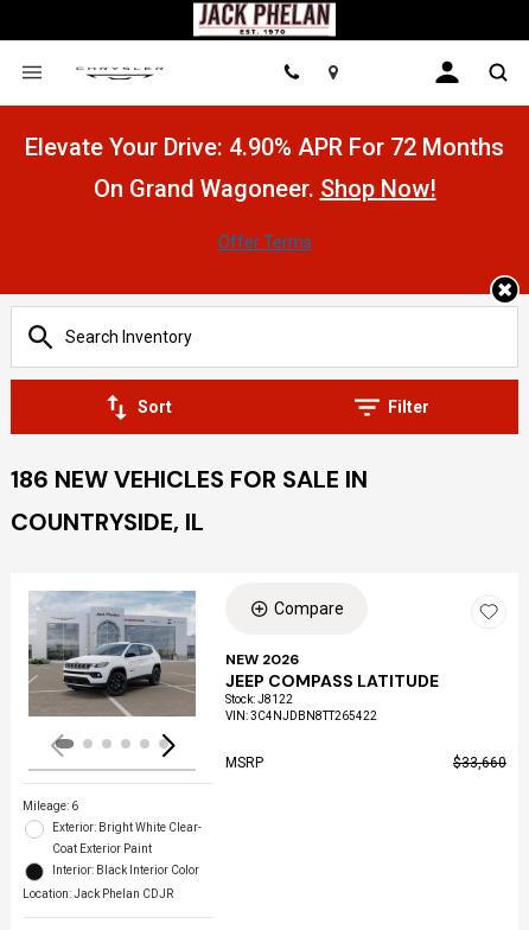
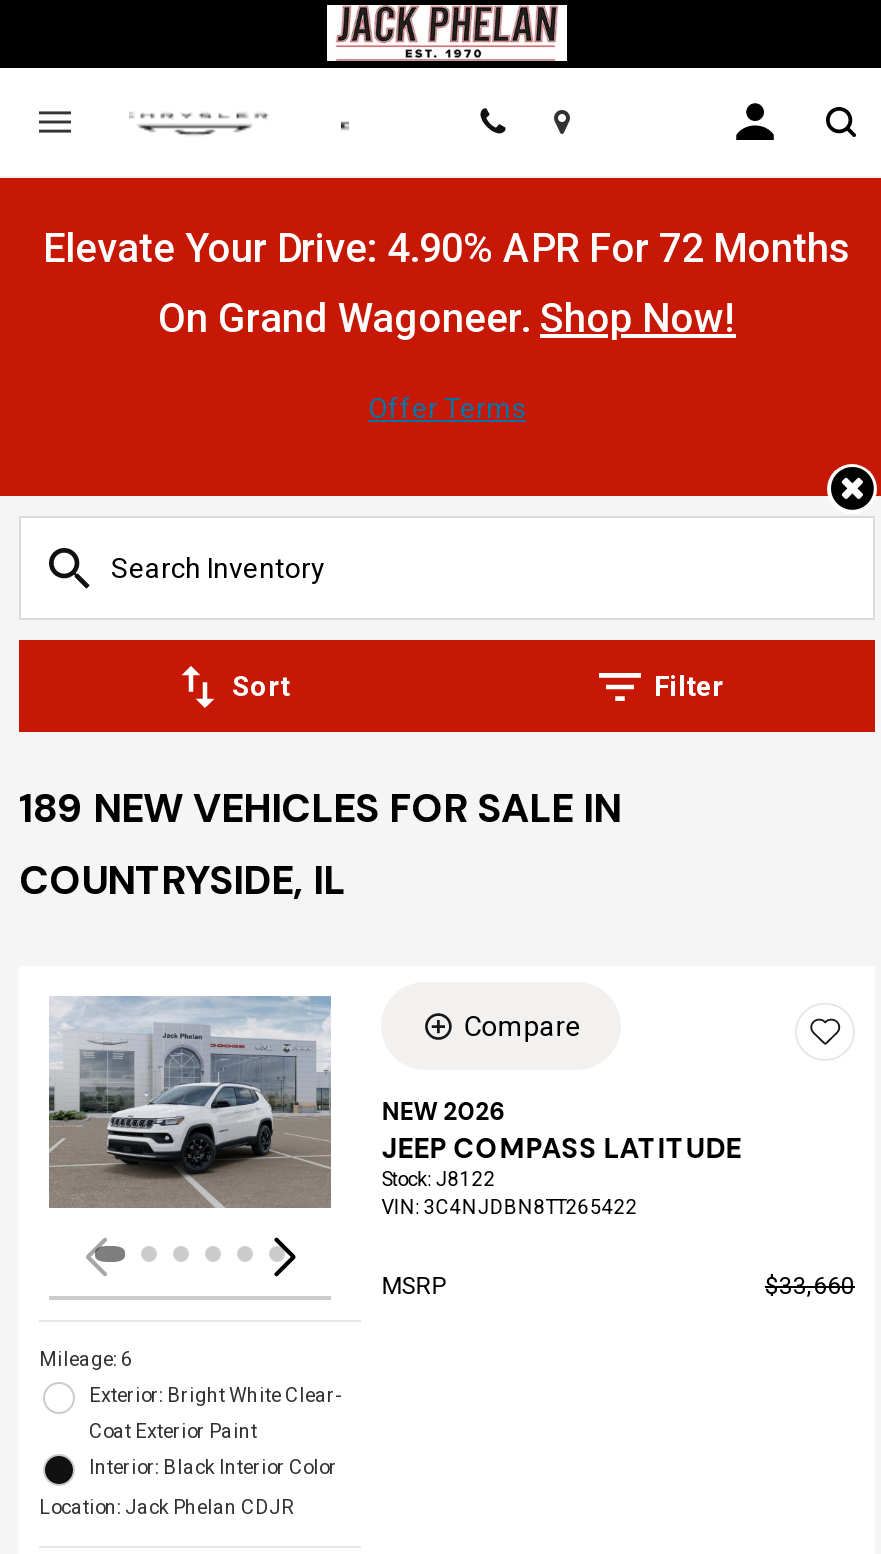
[11,464,368,495] 186 NEW VEHICLES FOR SALE IN -> [19,782,621,834] 189 NEW VEHICLES FOR SALE IN

